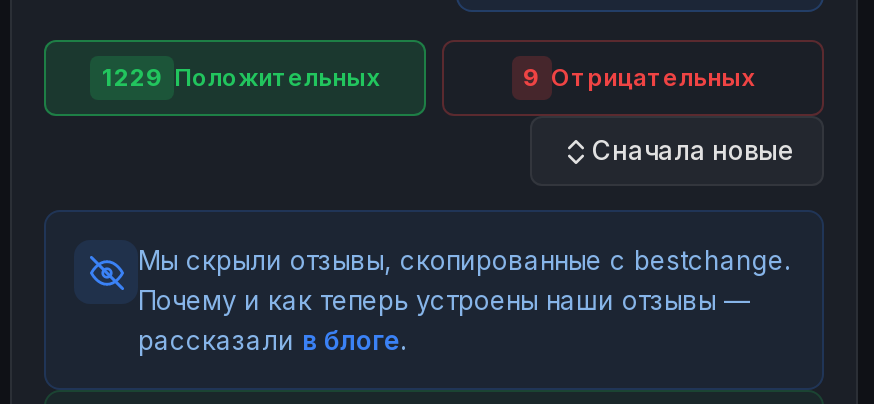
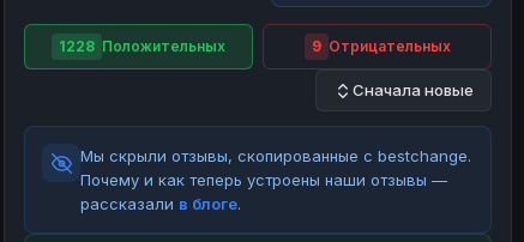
[102,62,380,92] 1229 Положительных -> [59,37,225,55] 1228 Положительных

